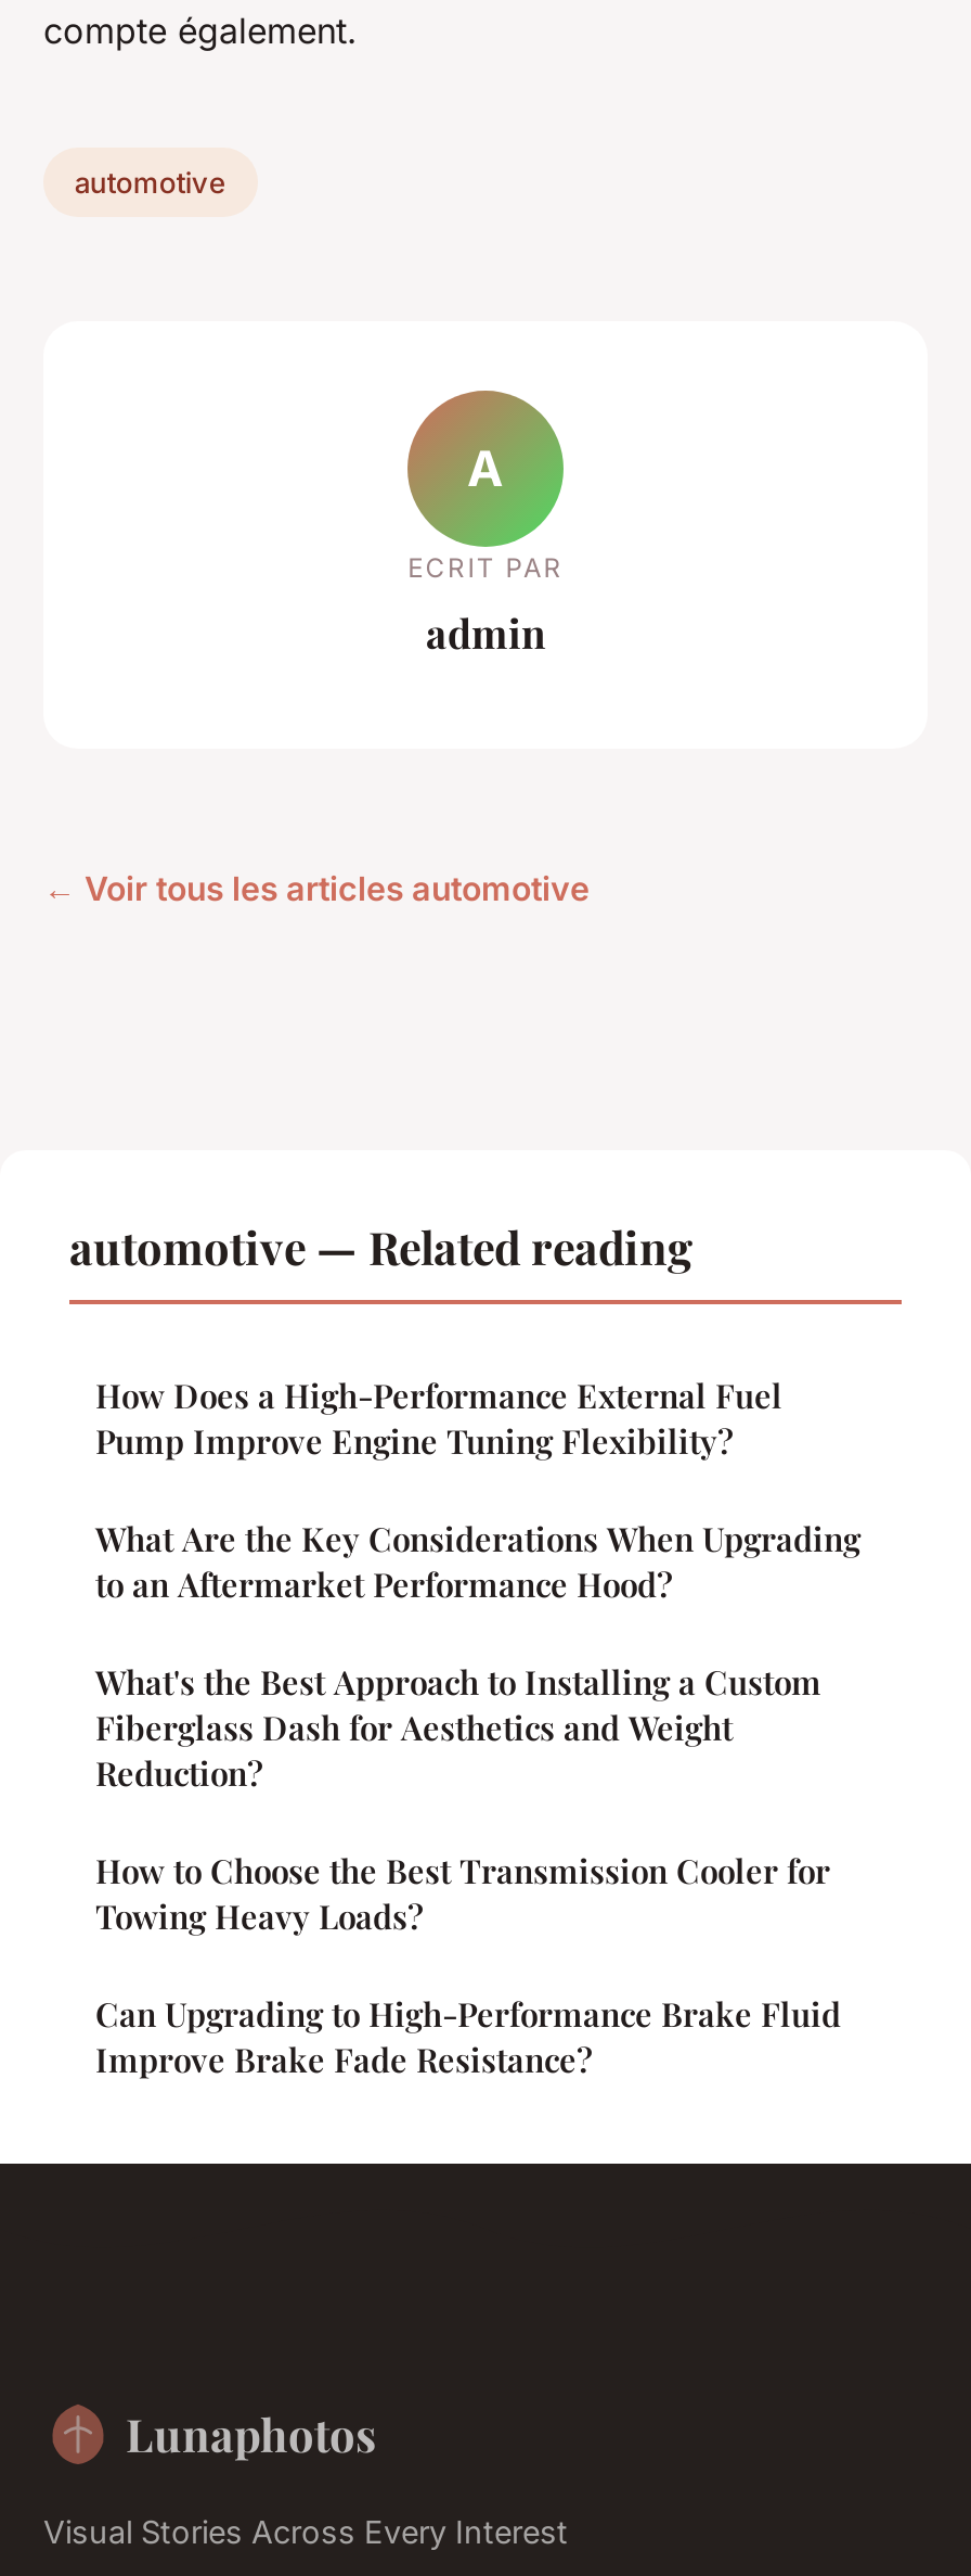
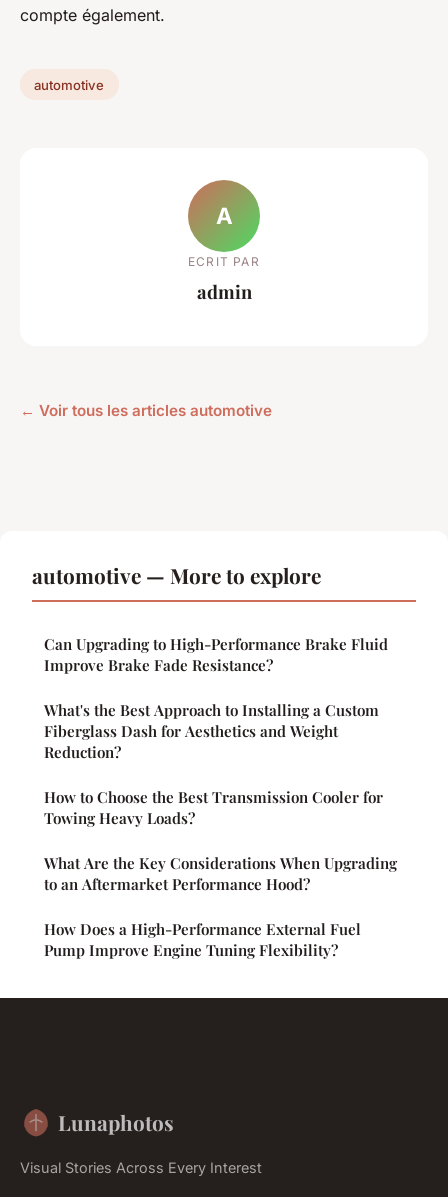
[69,1216,694,1276] automotive — Related reading -> [32,561,321,589] automotive — More to explore
moved [95,1374,860,1606] -> [44,853,397,960]: What Are the Key Considerations When Upgrading | to an Aftermarket Performance Hood? | How Does a High-Performance External Fuel | Pump Improve Engine Tuning Flexibility?
moved [95,1661,830,1938] -> [44,700,383,828]: What's the Best Approach to Installing a Custom | Fiberglass Dash for Aesthetics and Weight | Reduction? | How to Choose the Best Transmission Cooler for | Towing Heavy Loads?
moved [95,1993,841,2082] -> [44,634,388,675]: Can Upgrading to High-Performance Brake Fluid | Improve Brake Fade Resistance?

